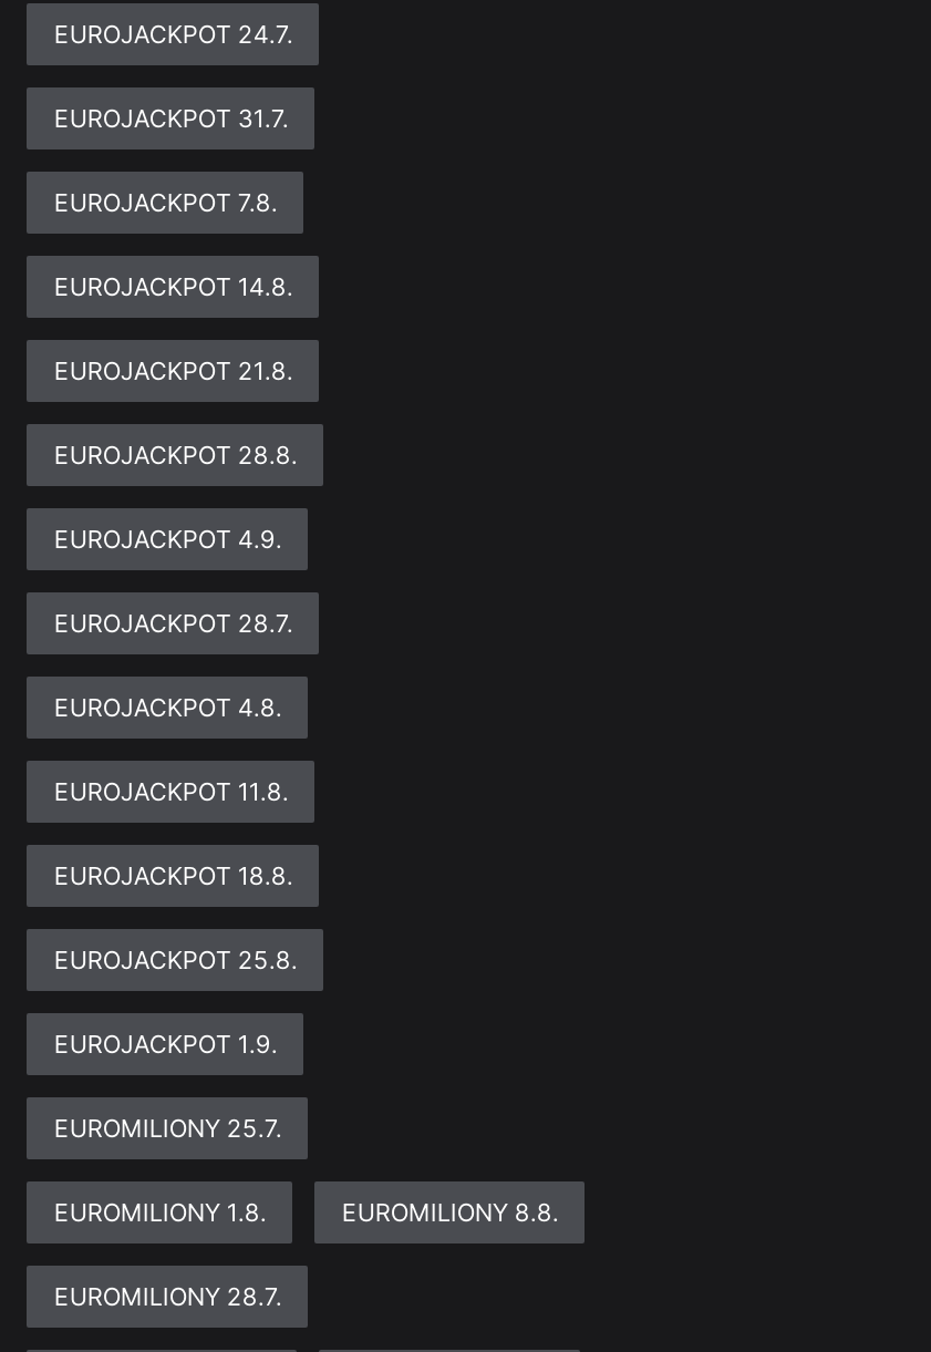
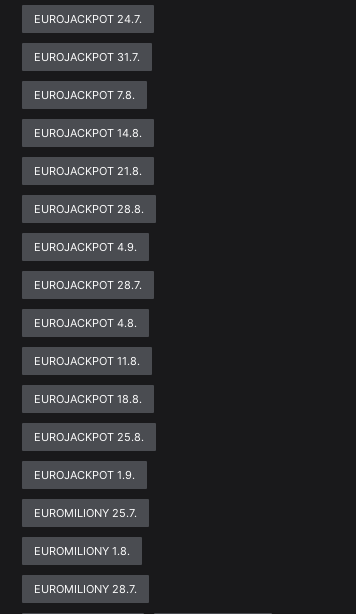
[342,1198,559,1229] EUROMILIONY 8.8. -> none

